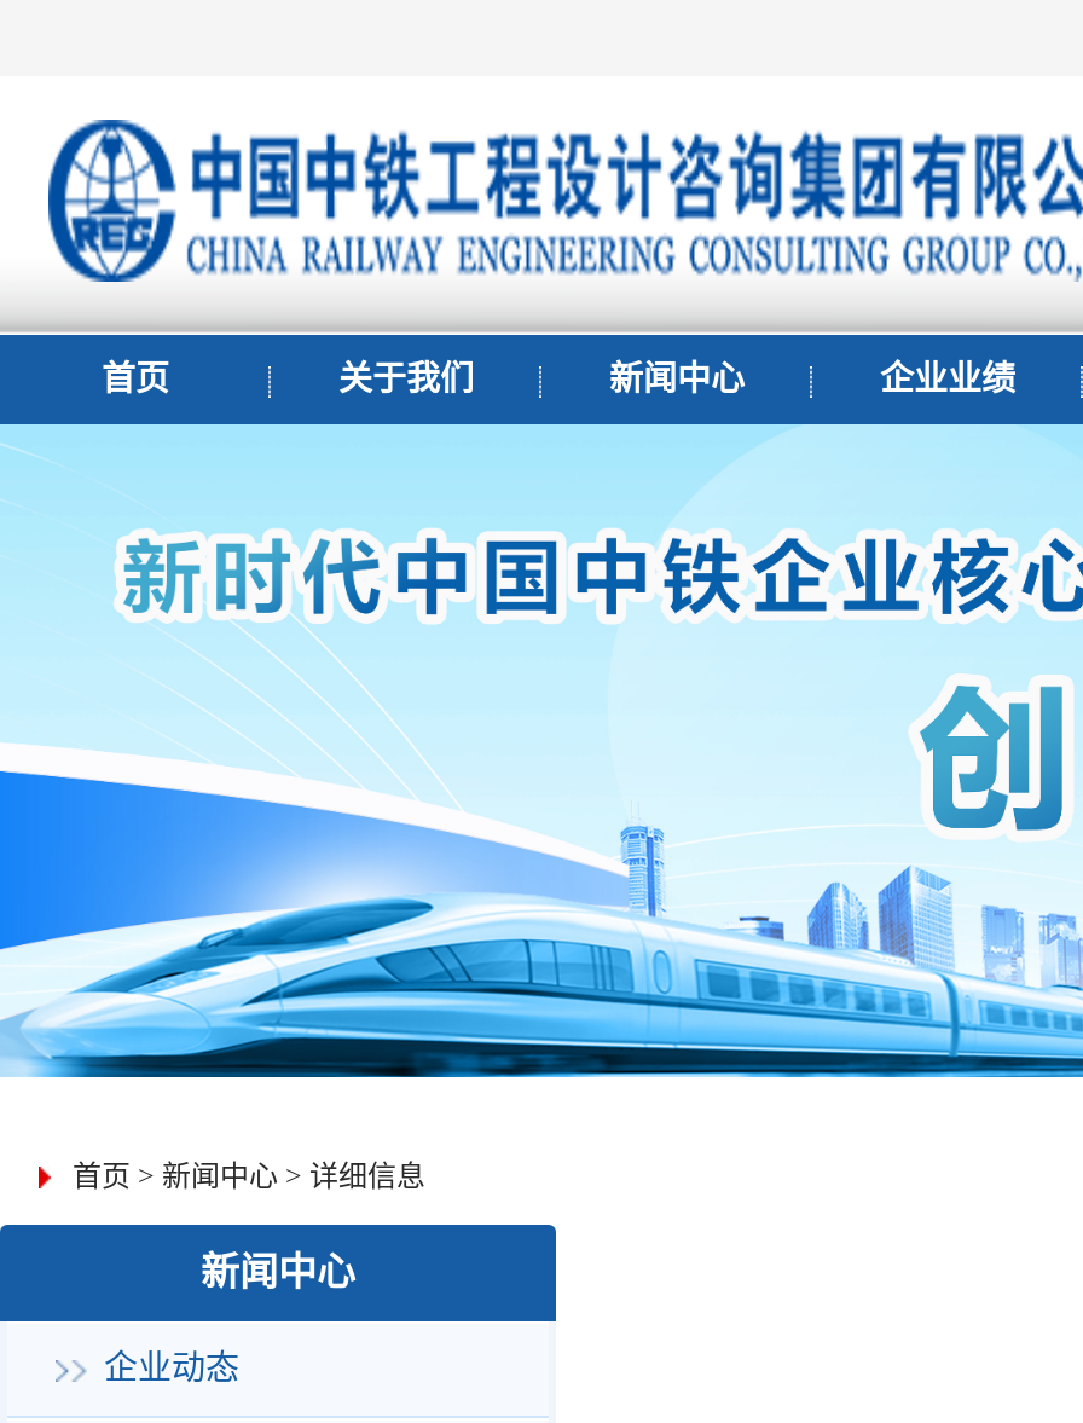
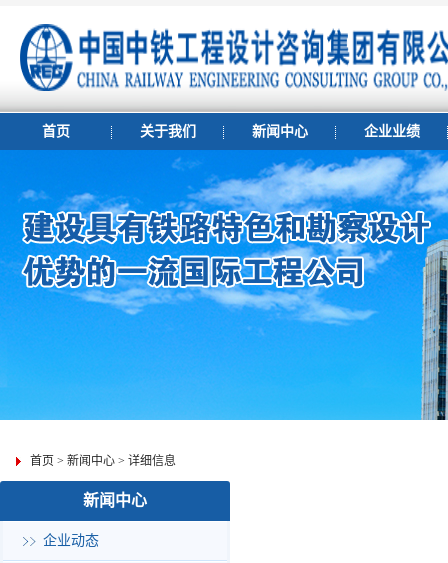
[7,422,1076,1080] [image] -> [3,150,445,421] [image]

